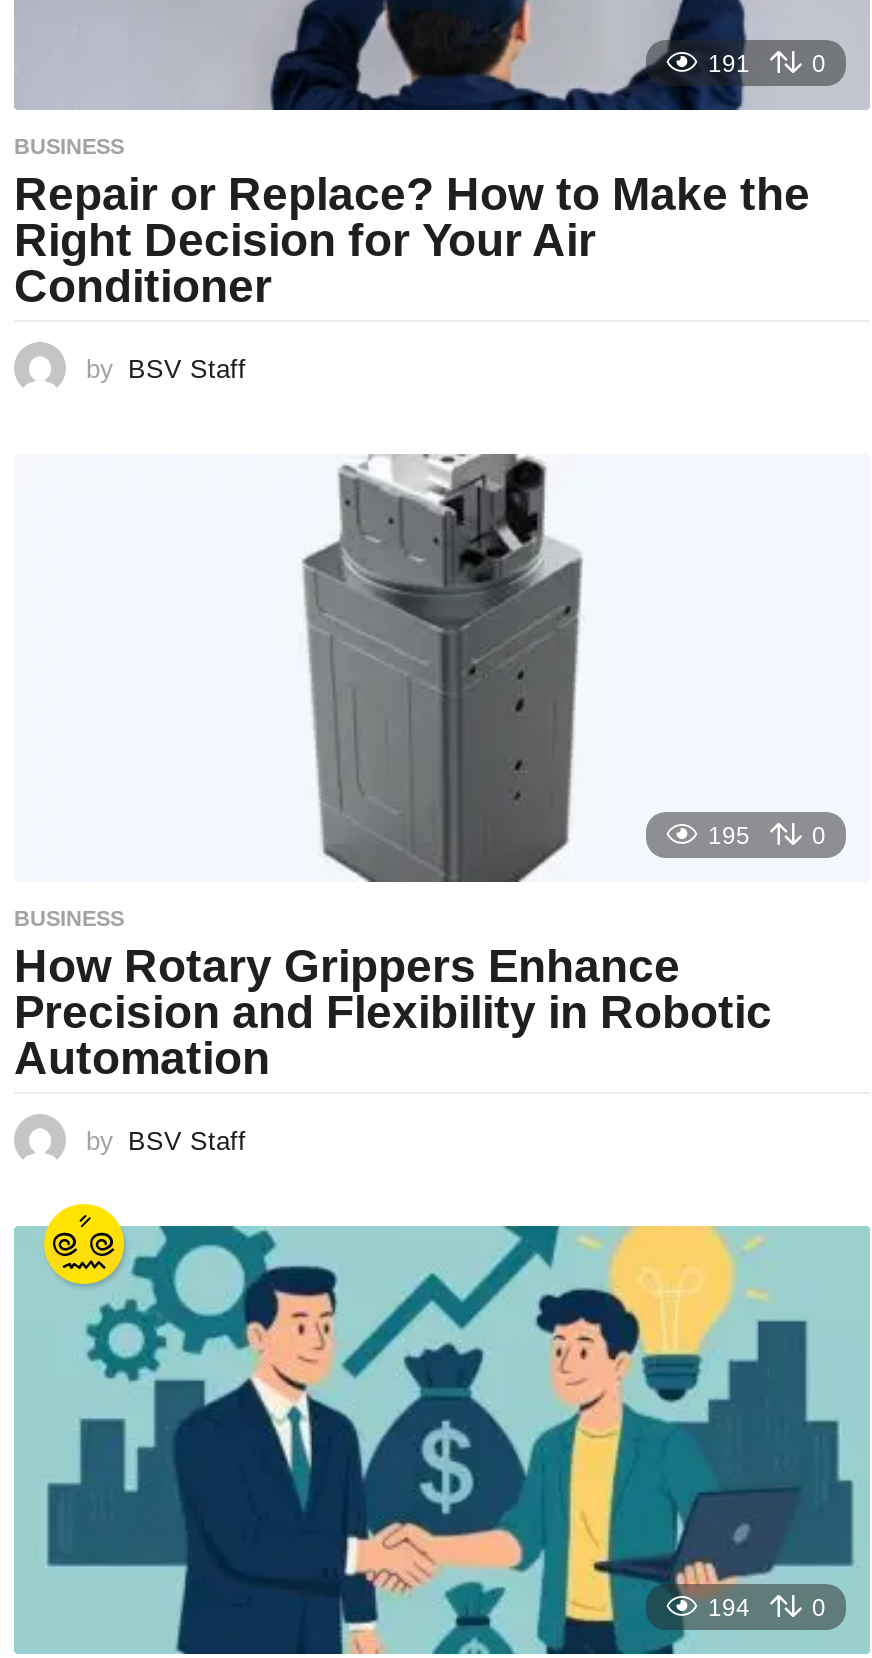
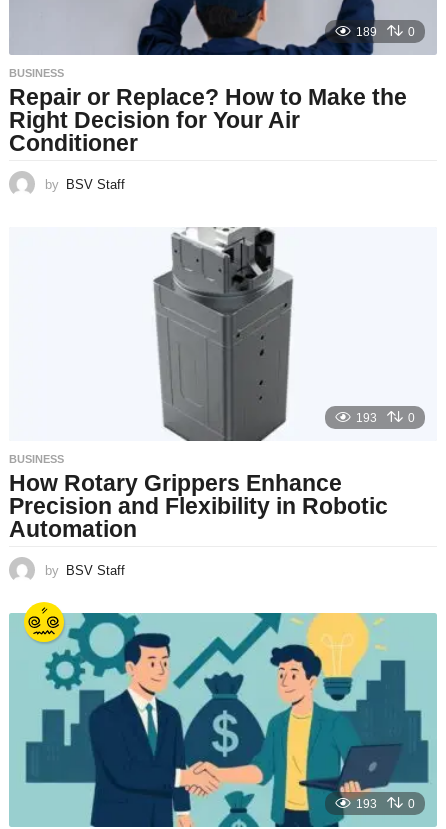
[708,49,750,77] 191 -> [356,25,377,39] 189
[708,821,750,849] 195 -> [356,411,377,425] 193
[708,1593,750,1621] 194 -> [356,797,377,811] 193

